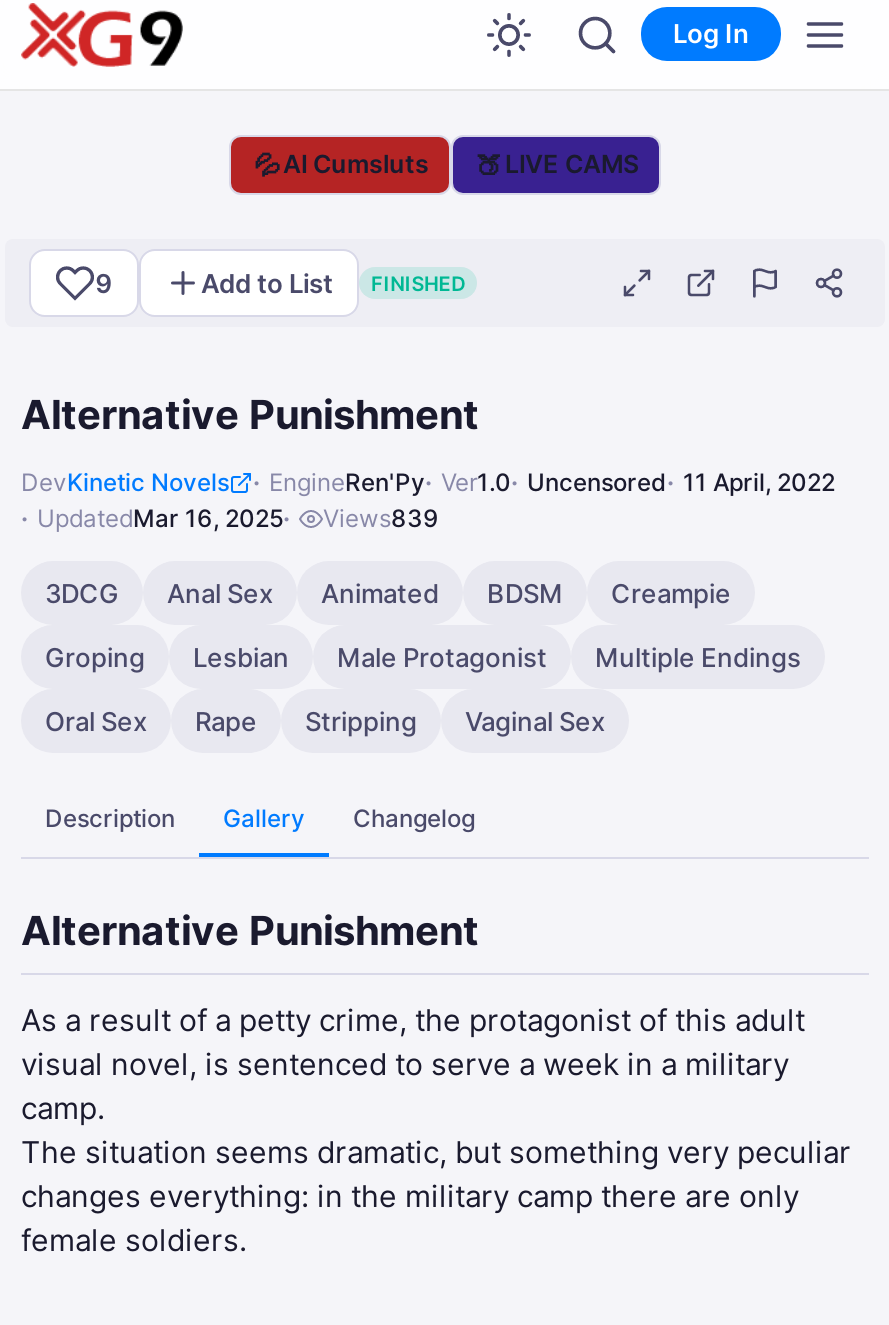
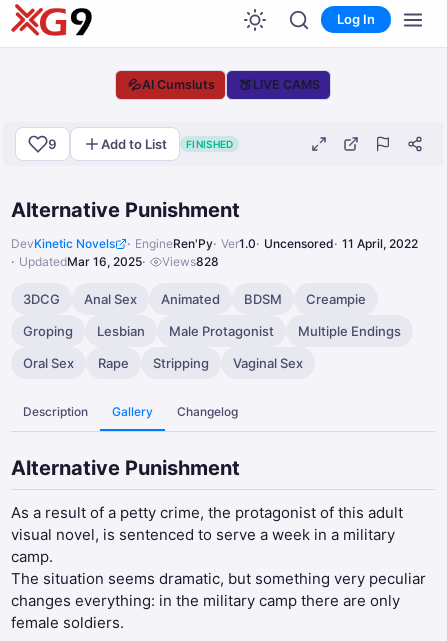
[37,503,439,533] UpdatedMar 16, 2025 Views839 -> [19,254,219,269] UpdatedMar 16, 2025 Views828

